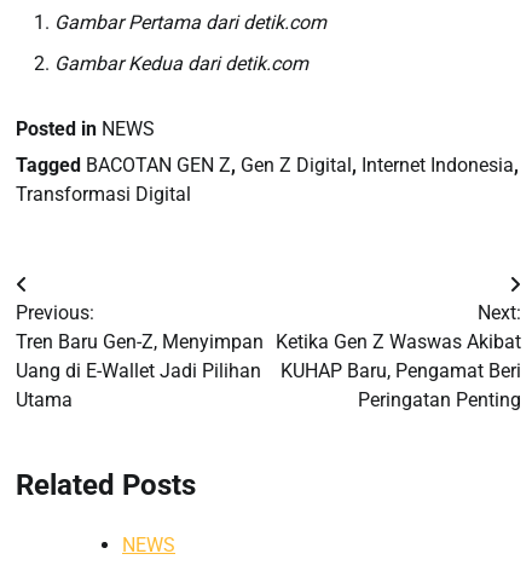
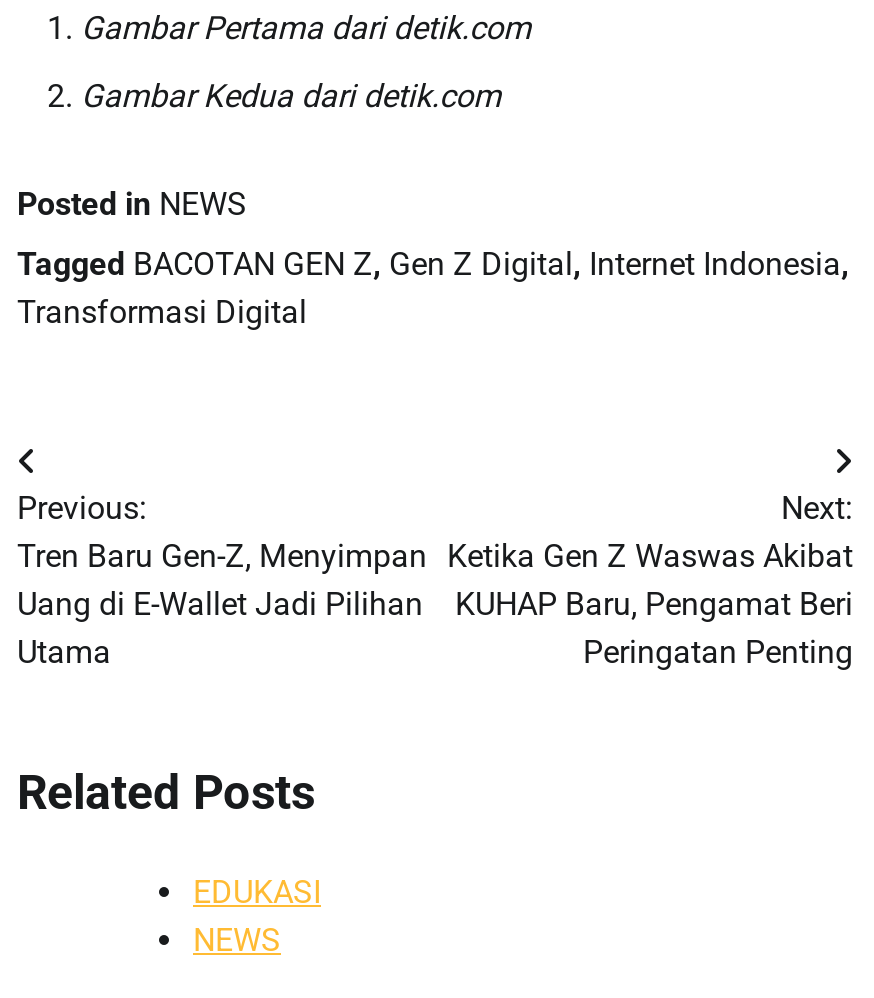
none -> [193,873,321,911] EDUKASI

